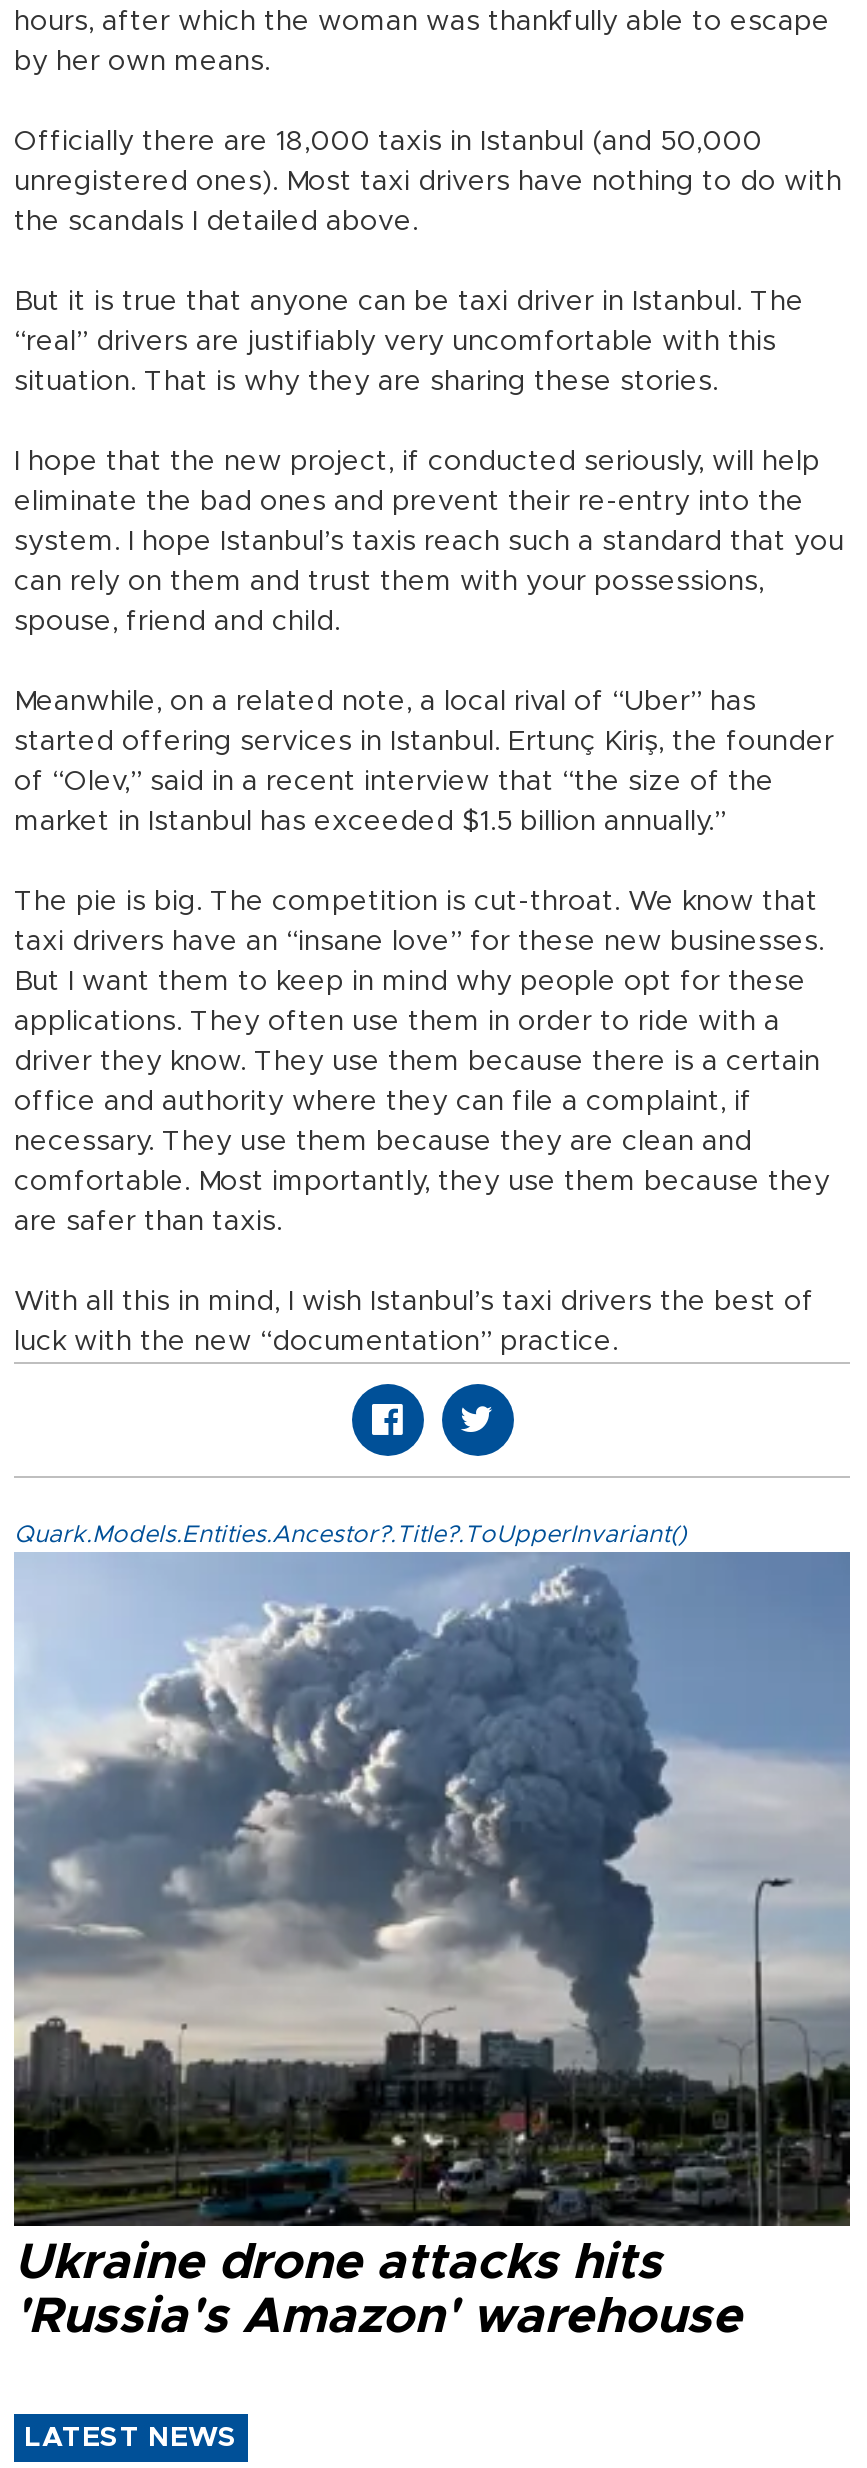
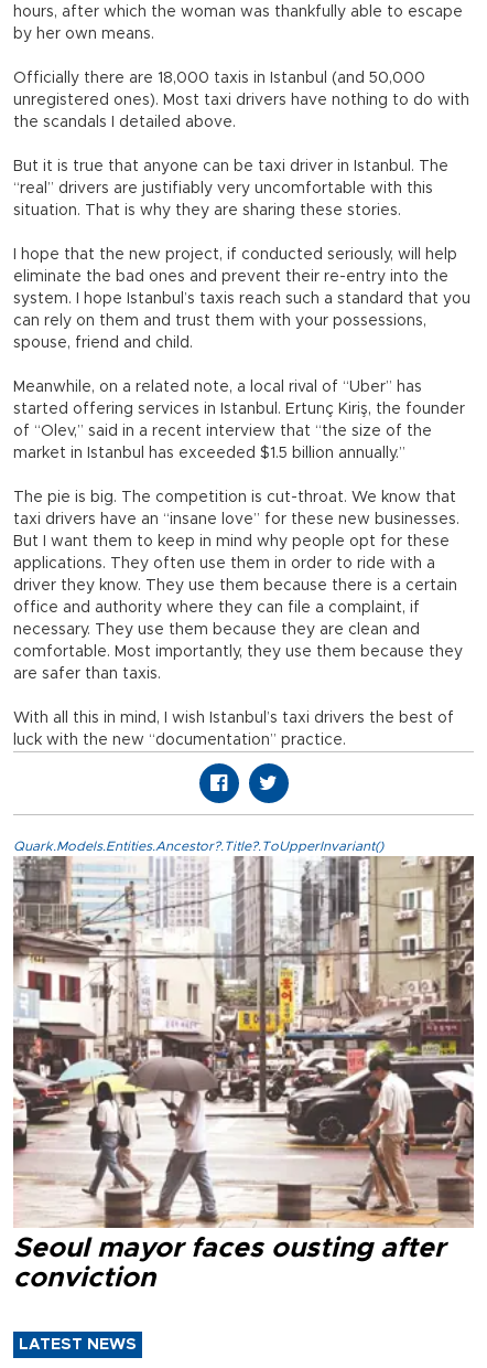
[12,1550,852,2343] [image] | Ukraine drone attacks hits | 'Russia's Amazon' warehouse -> [12,855,475,1292] [image] | Seoul mayor faces ousting after | conviction

